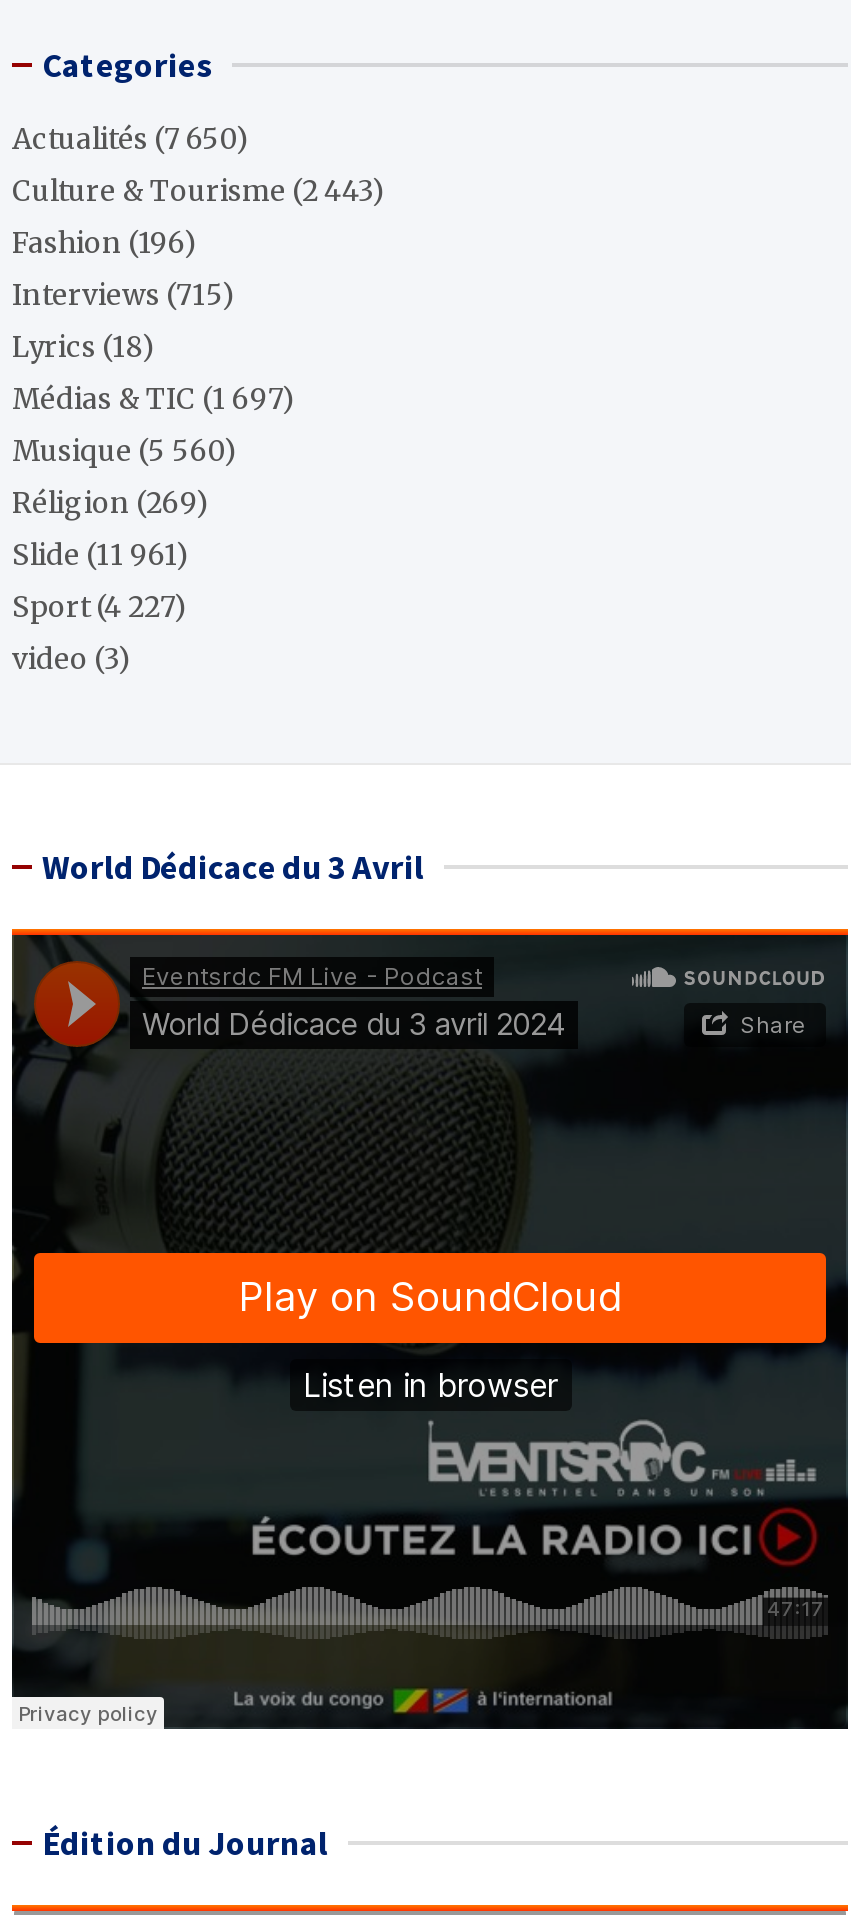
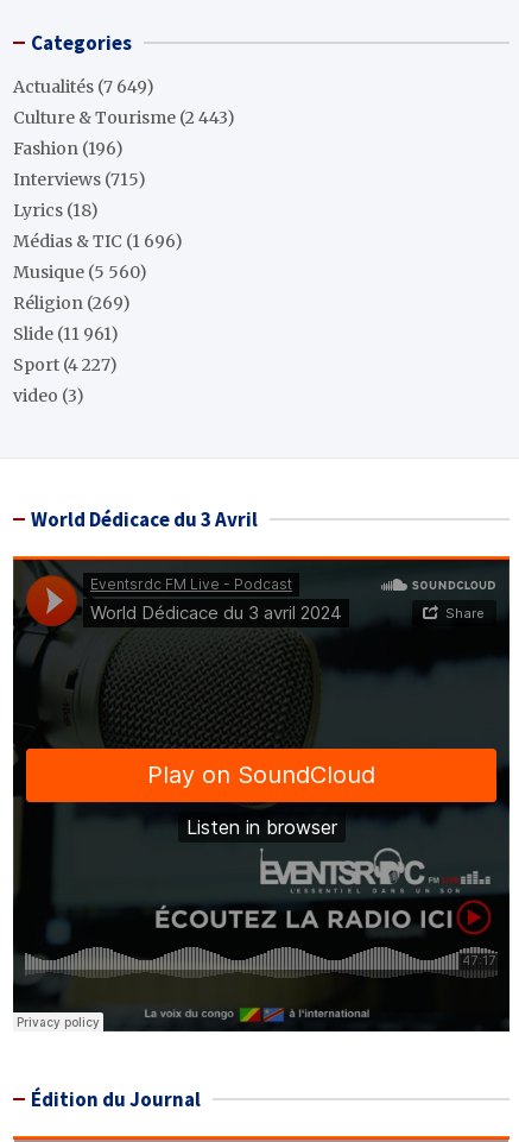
[12,121,250,157] Actualités (7 650) -> [13,76,154,98] Actualités (7 649)
[12,381,296,417] Médias & TIC (1 697) -> [13,231,183,252] Médias & TIC (1 696)

